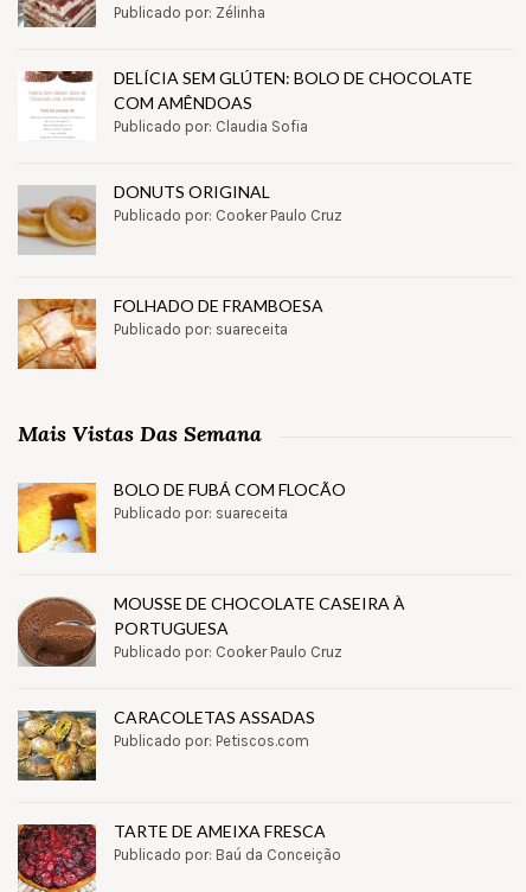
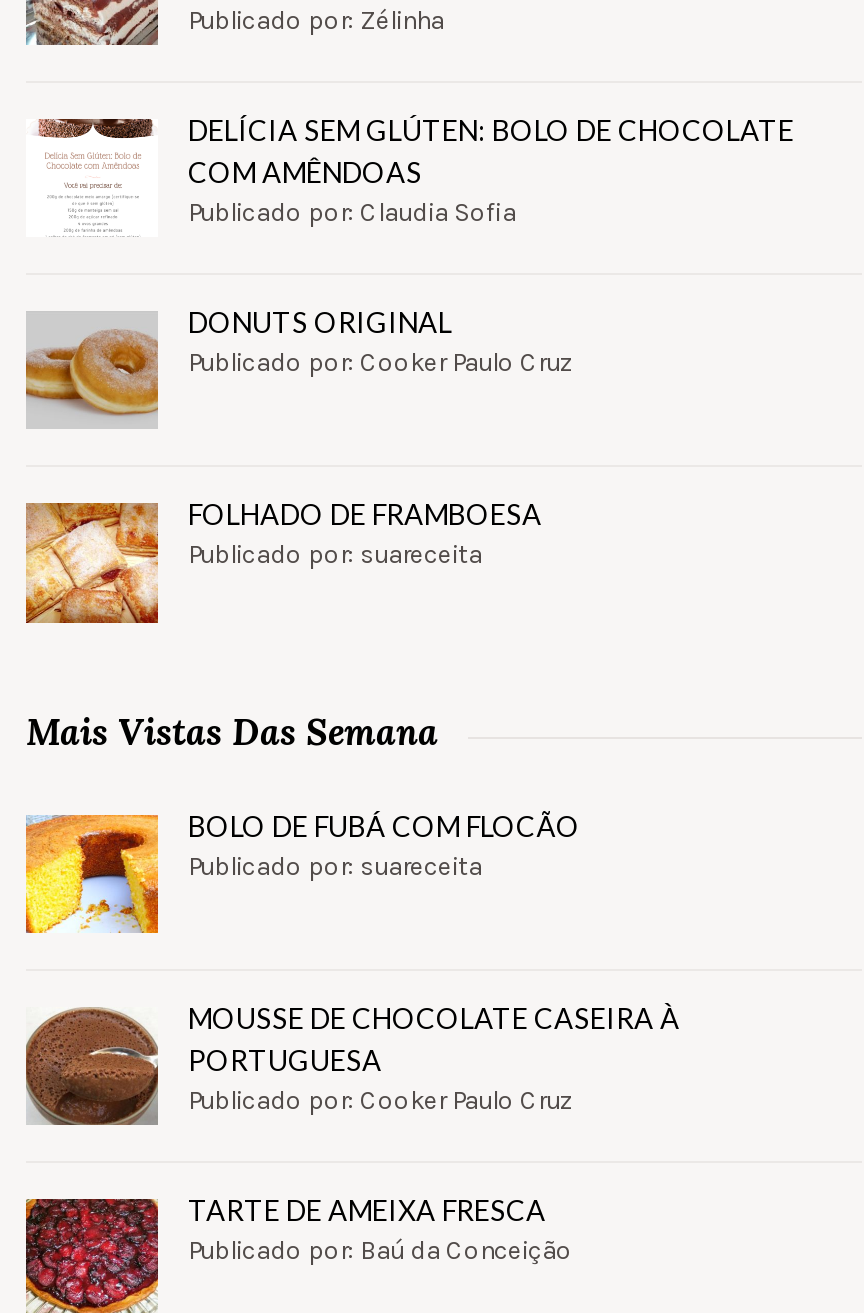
[17,706,315,782] [image] | CARACOLETAS ASSADAS | Publicado por: Petiscos.com -> none

